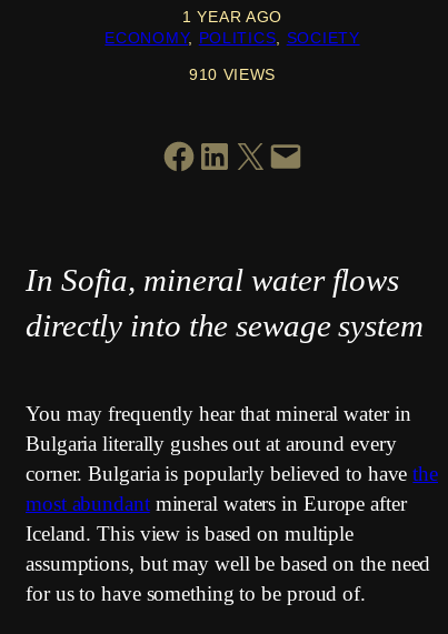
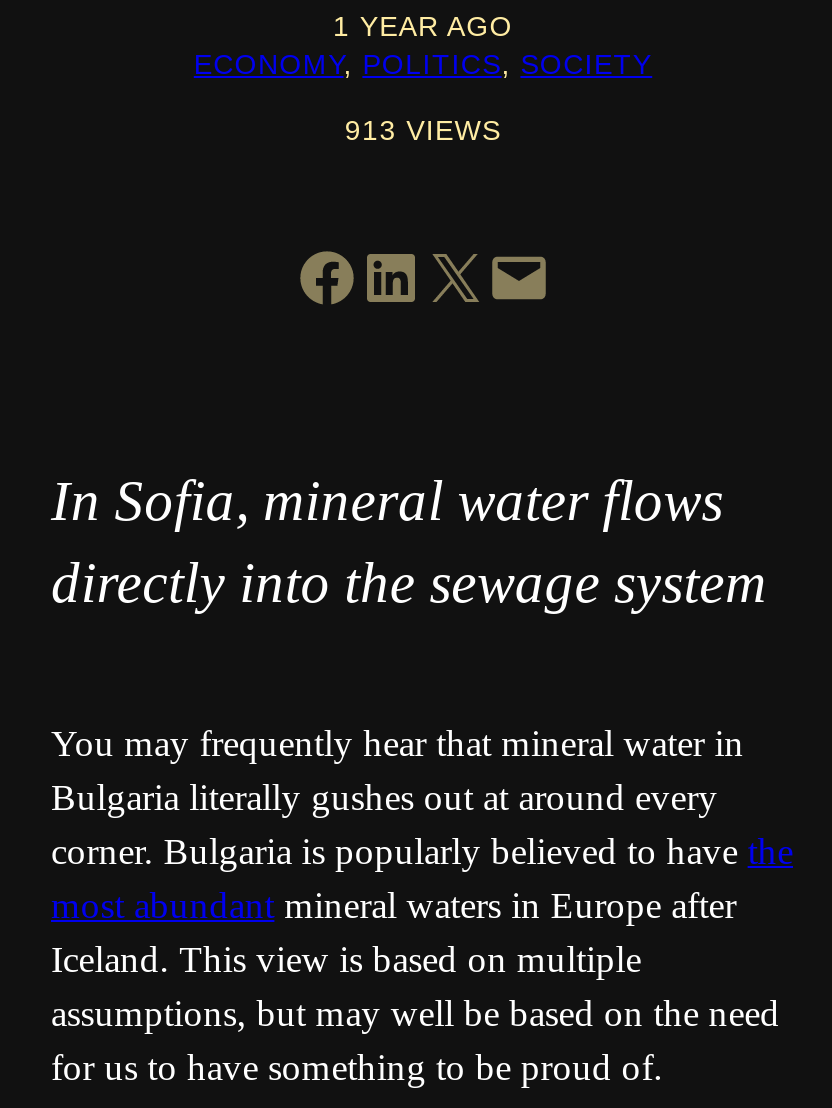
[189,65,276,83] 910 VIEWS -> [345,114,501,146] 913 VIEWS

